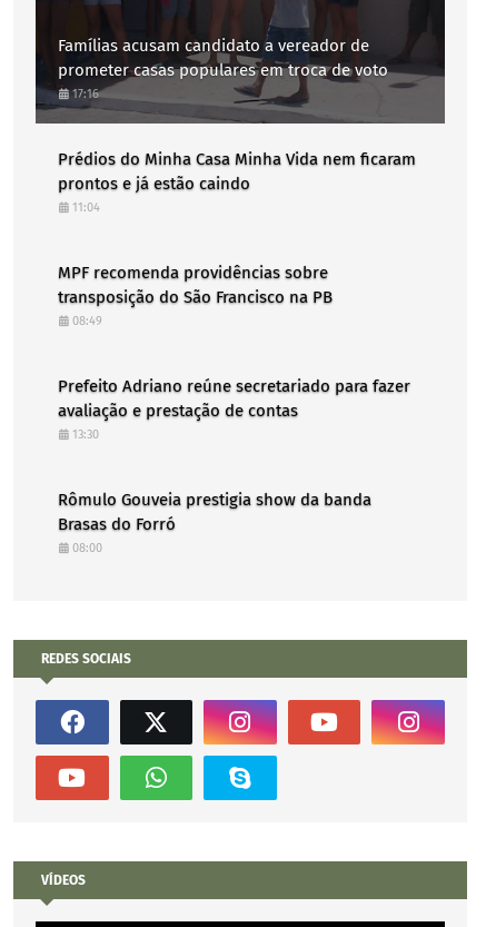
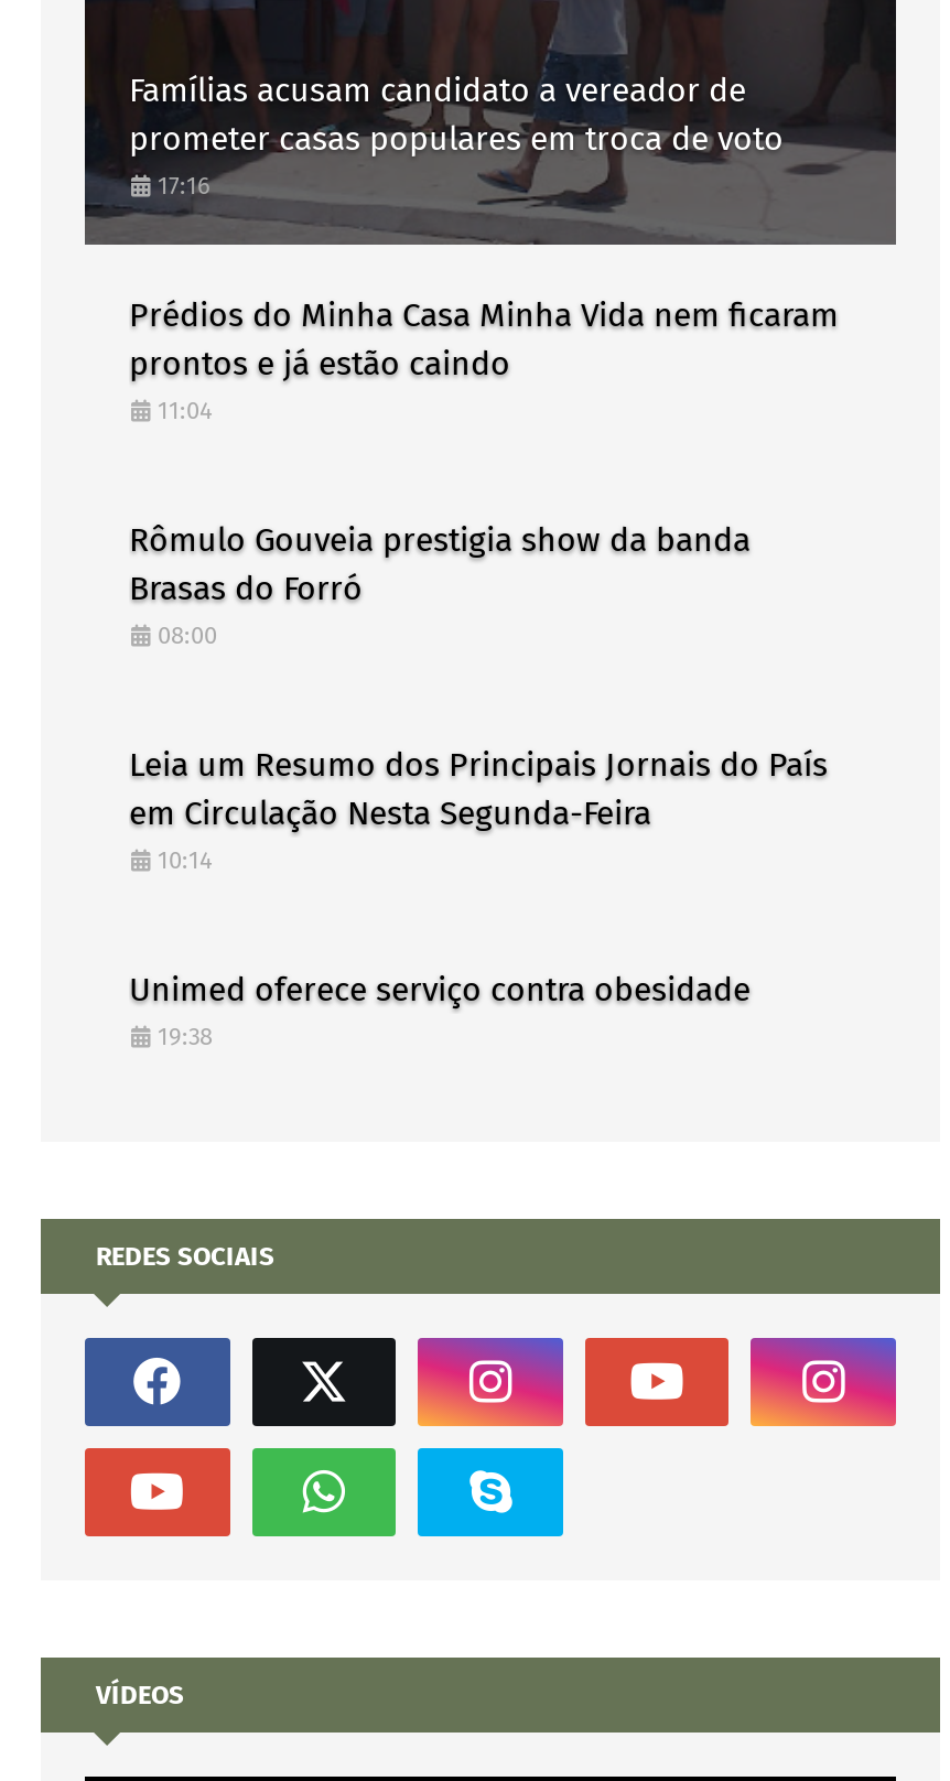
[58,263,410,442] MPF recomenda providências sobre | transposição do São Francisco na PB | 08:49 | Prefeito Adriano reúne secretariado para fazer | avaliação e prestação de contas | 13:30 -> none
moved [58,490,371,556] -> [129,521,751,651]: Rômulo Gouveia prestigia show da banda | Brasas do Forró | 08:00
none -> [129,745,828,1052] Leia um Resumo dos Principais Jornais do País | em Circulação Nesta Segunda-Feira | 10:14 | Unimed oferece serviço contra obesidade | 19:38

